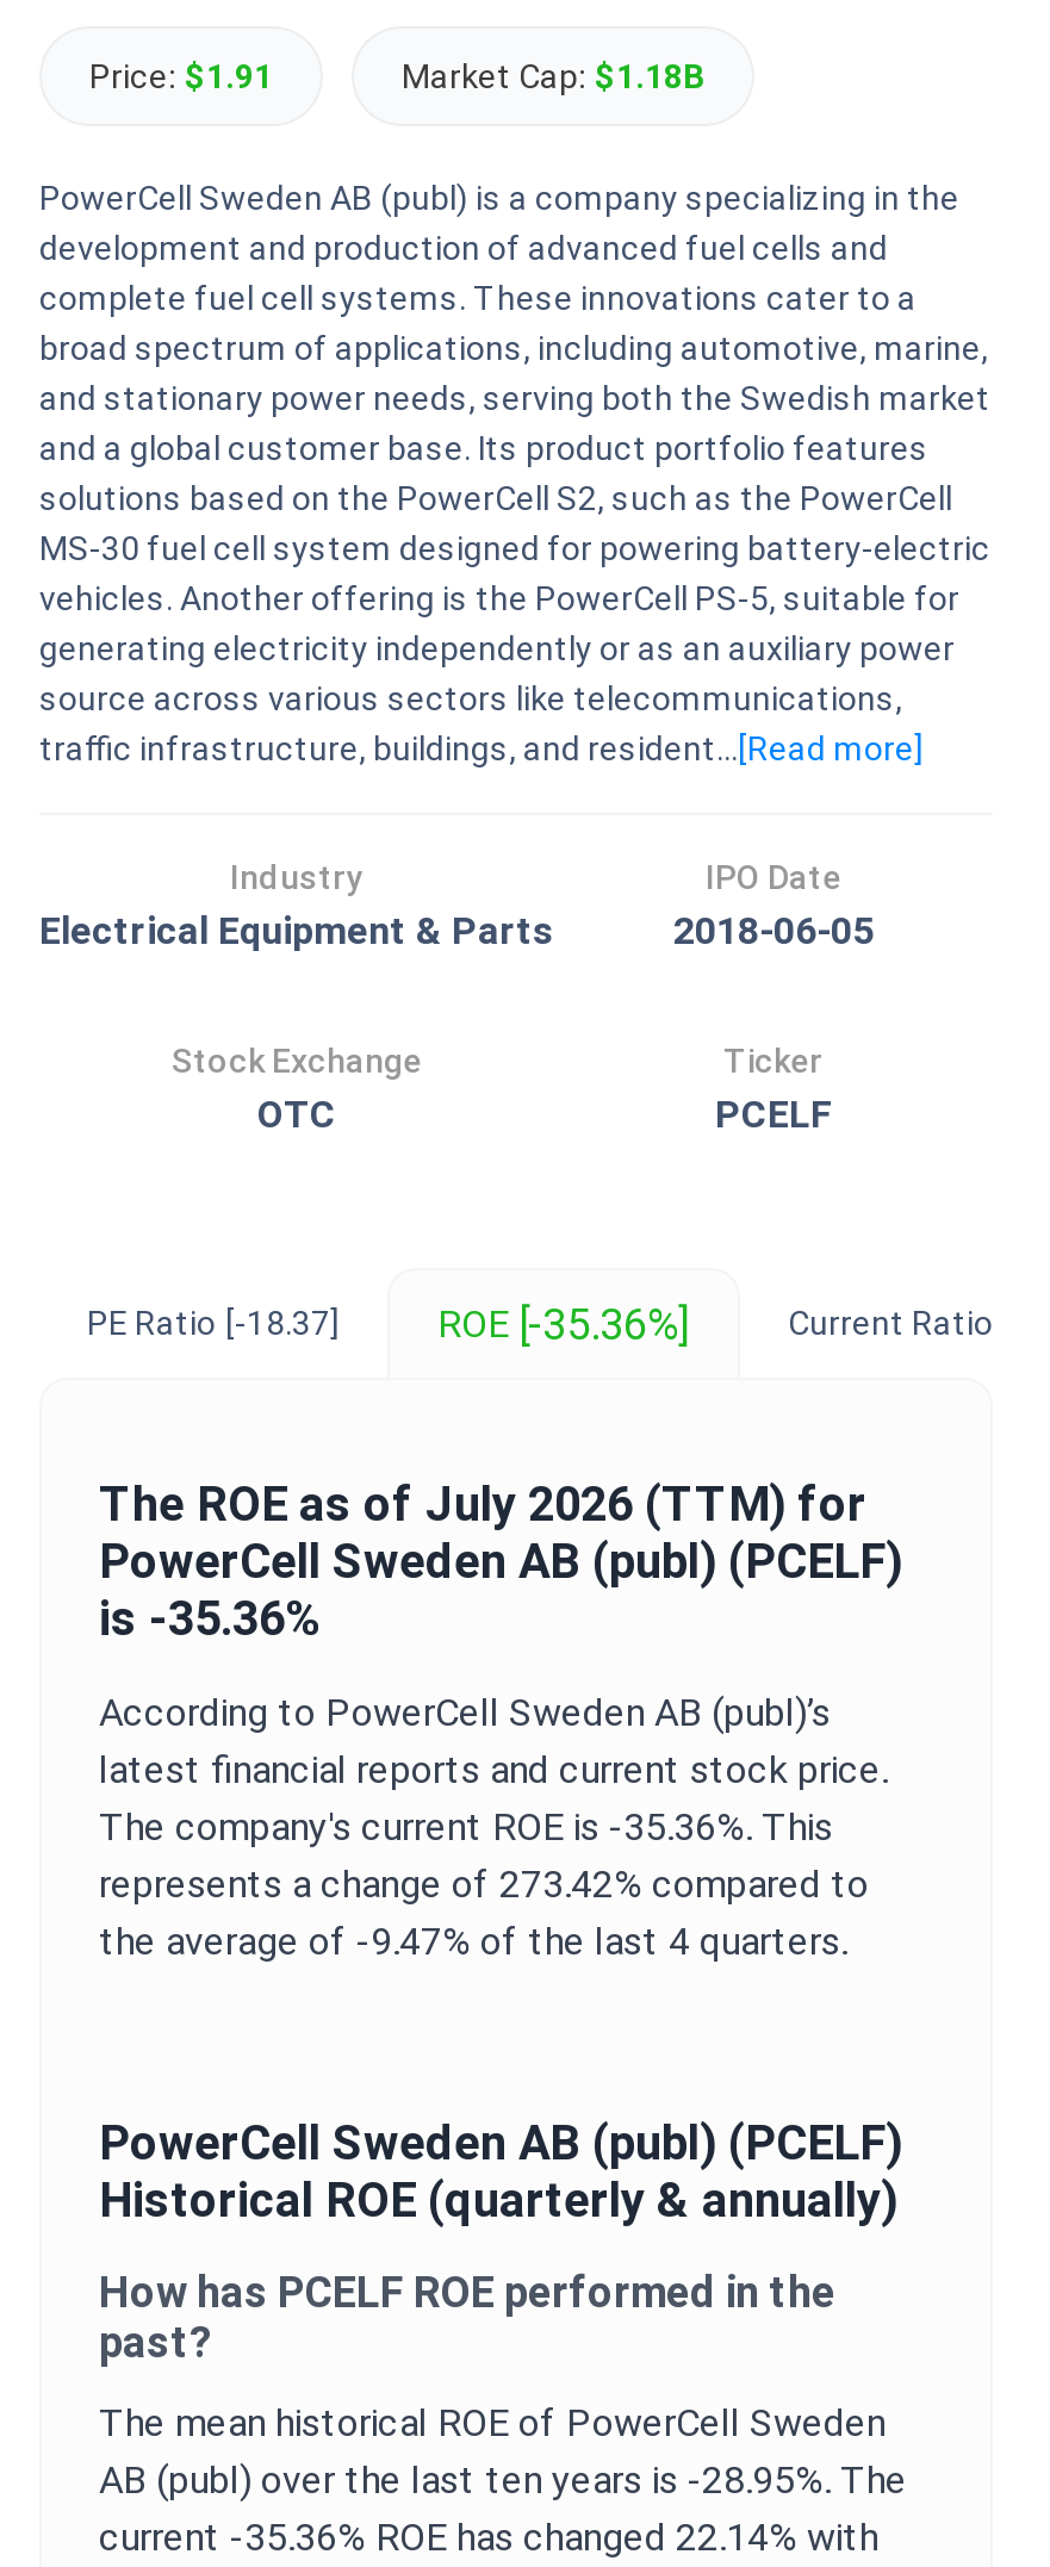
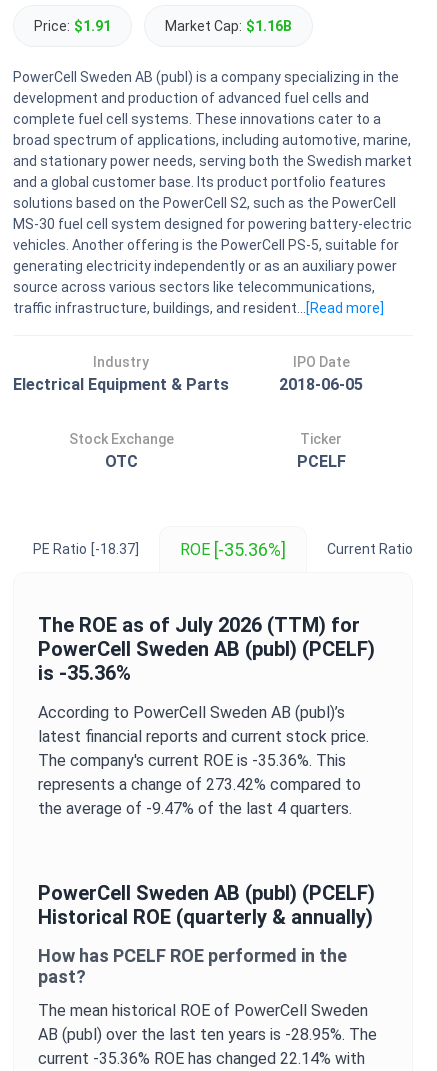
[402,57,704,95] Market Cap: $1.18B -> [165,18,292,34] Market Cap: $1.16B

